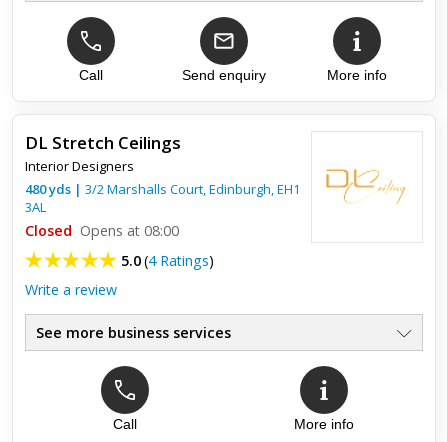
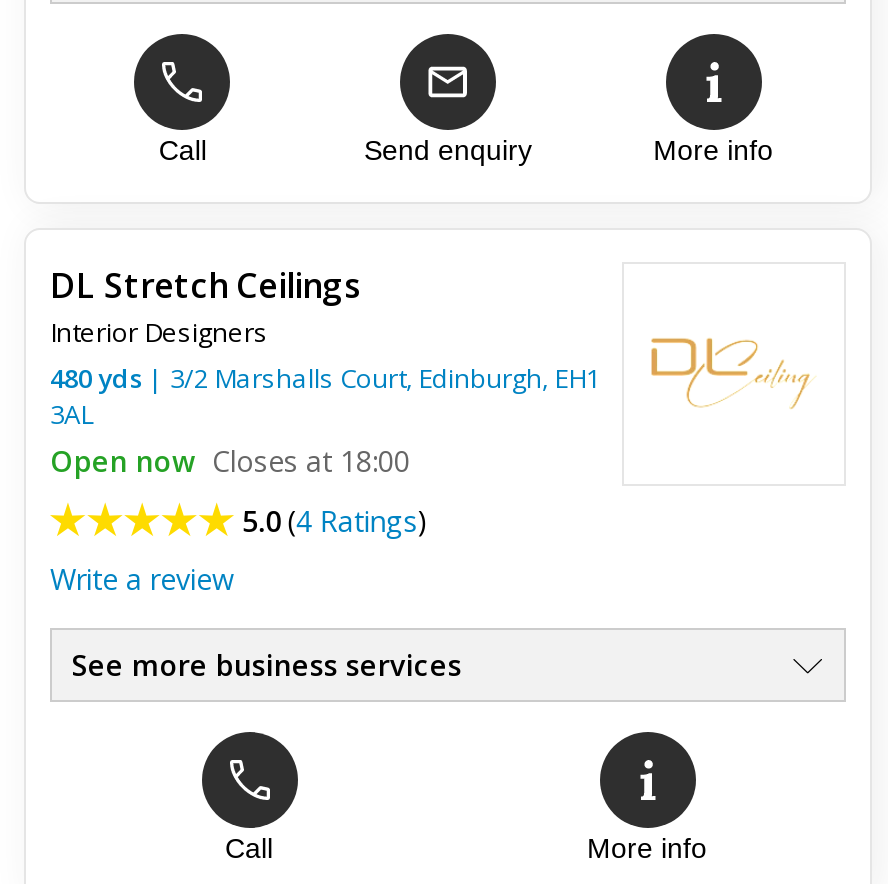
[25,221,179,240] Closed Opens at 08:00 -> [50,442,410,480] Open now Closes at 18:00

